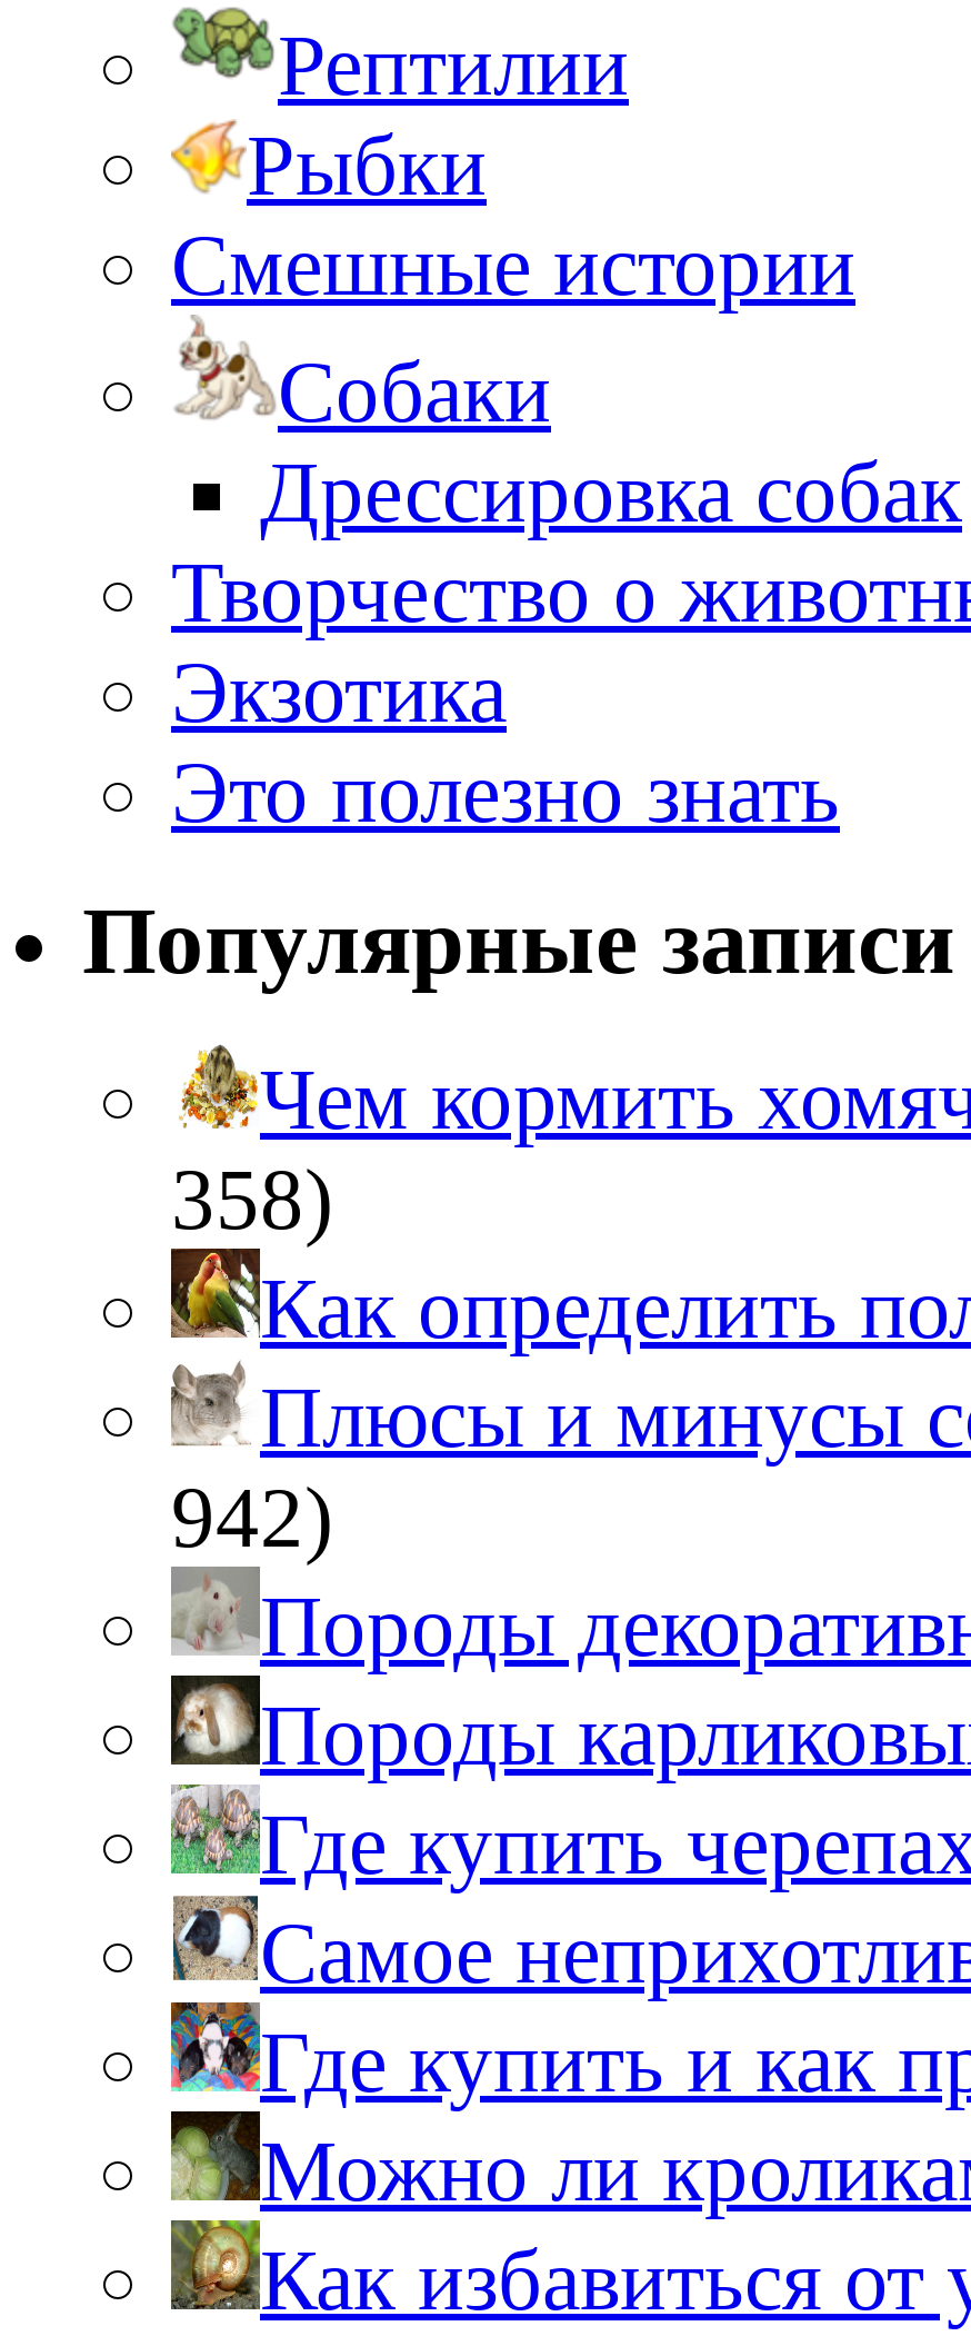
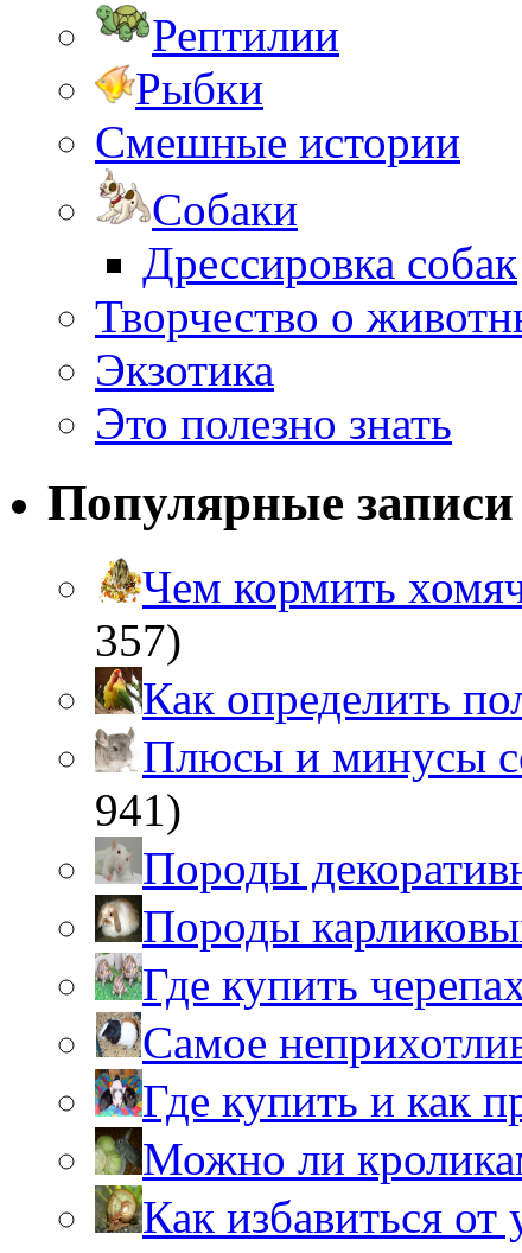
[171,1151,333,1247] 358) -> [95,615,182,666] 357)
[171,1469,333,1565] 942) -> [95,784,182,835] 941)

